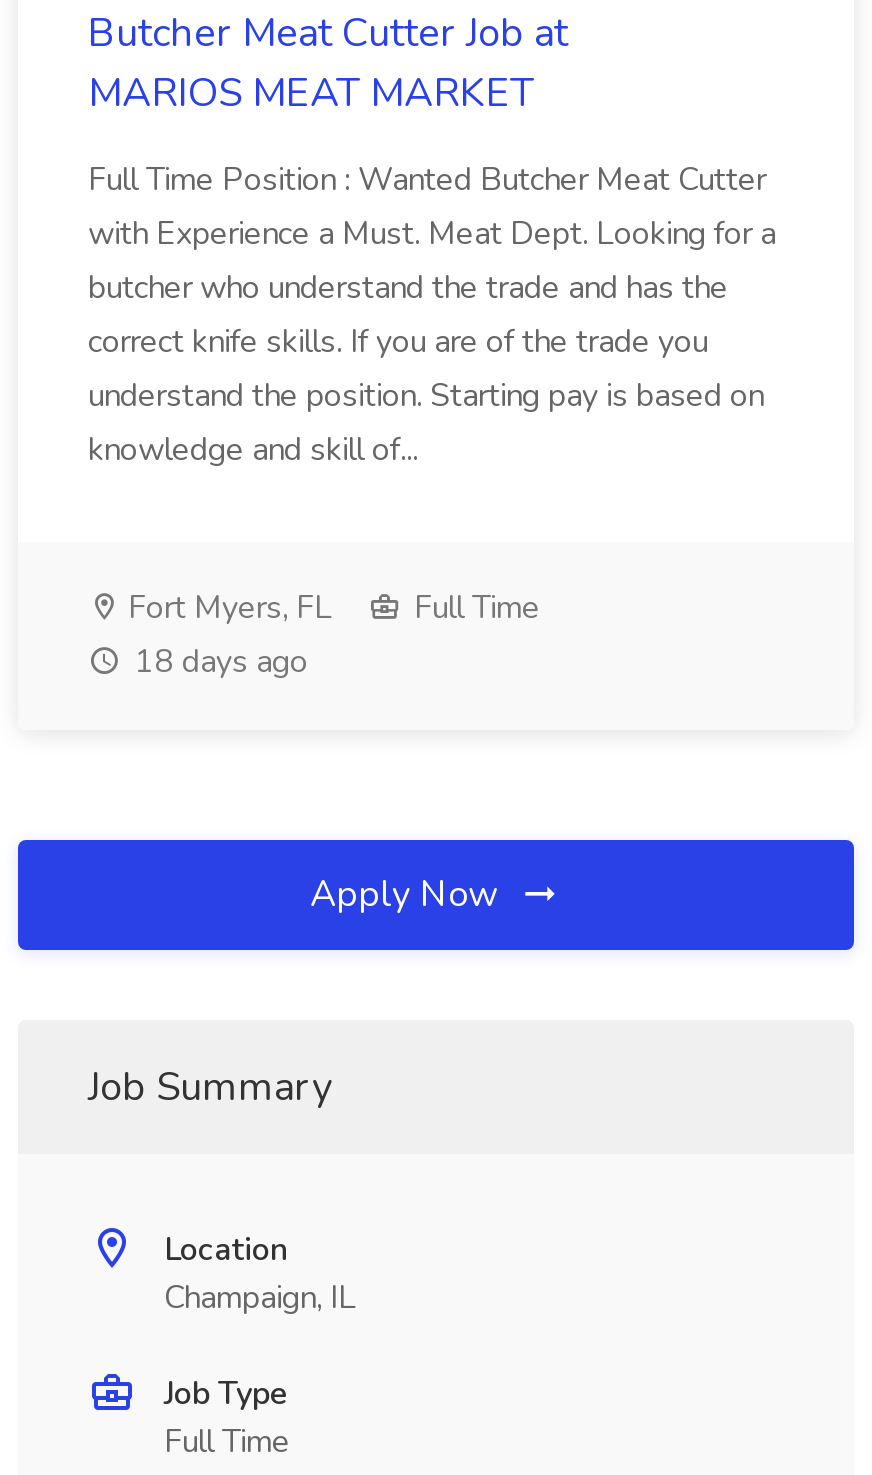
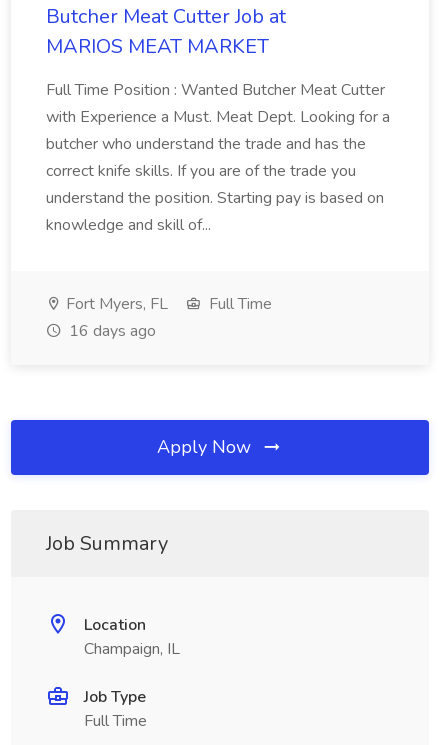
[126,640,308,684] 18 days ago -> [65,320,156,342] 16 days ago

